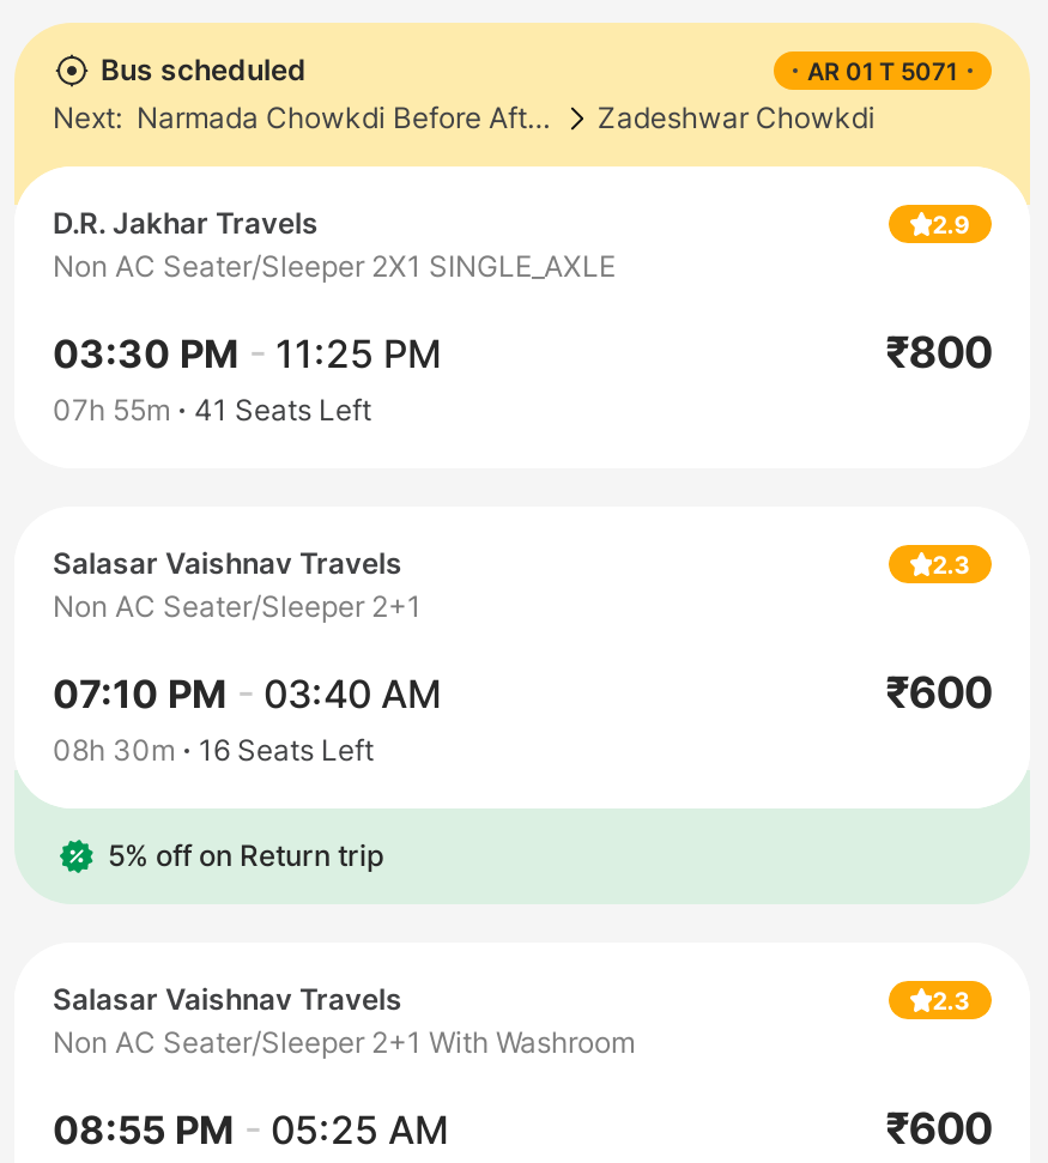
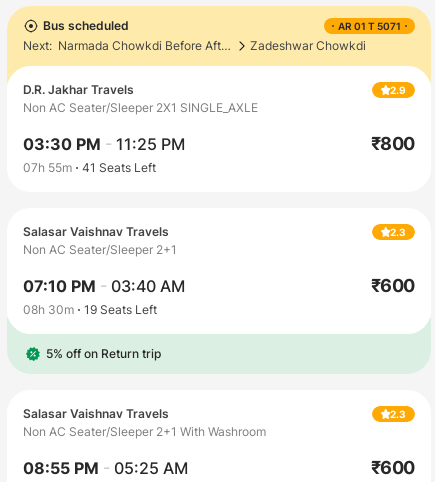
[53,732,374,768] 08h 30m 16 Seats Left -> [23,302,157,317] 08h 30m 19 Seats Left

